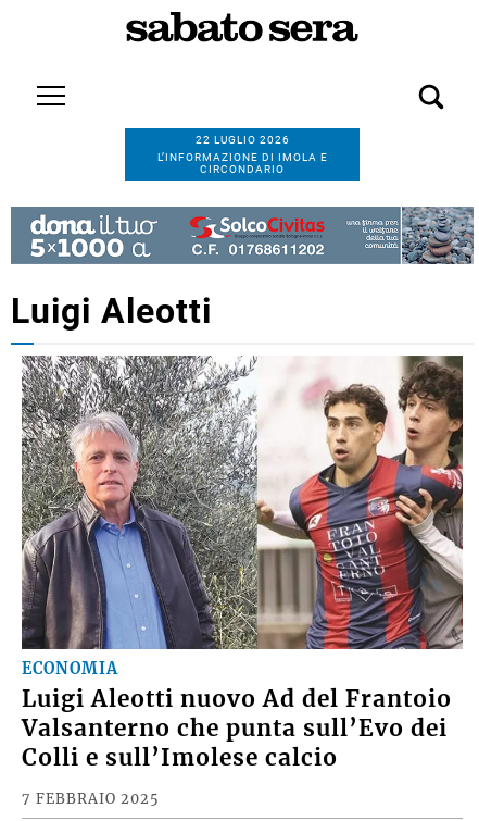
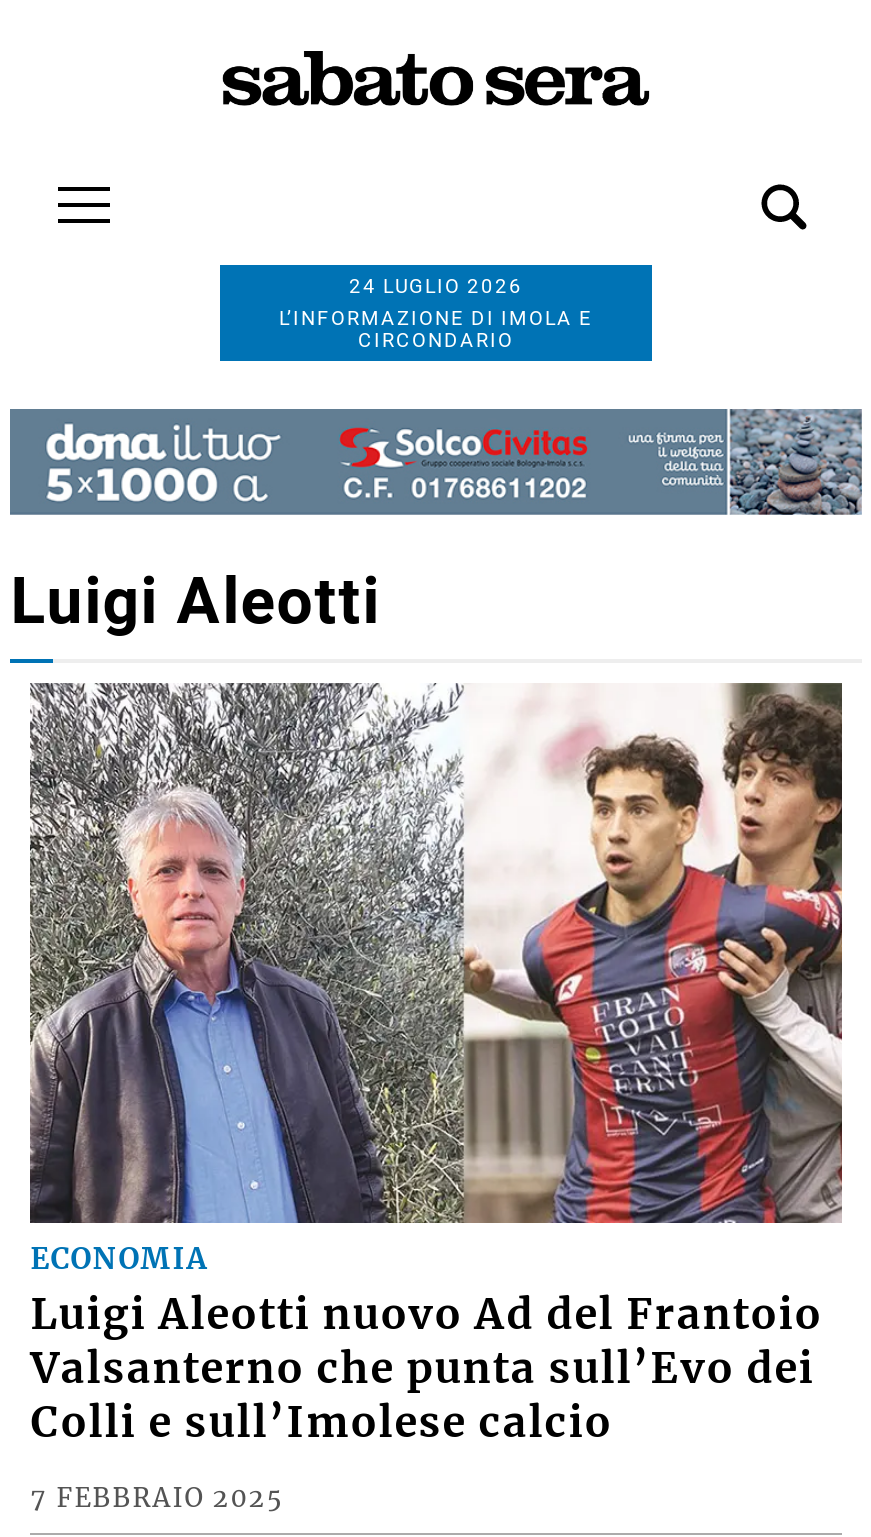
[195,133,289,145] 22 LUGLIO 2026 -> [349,274,523,296] 24 LUGLIO 2026

